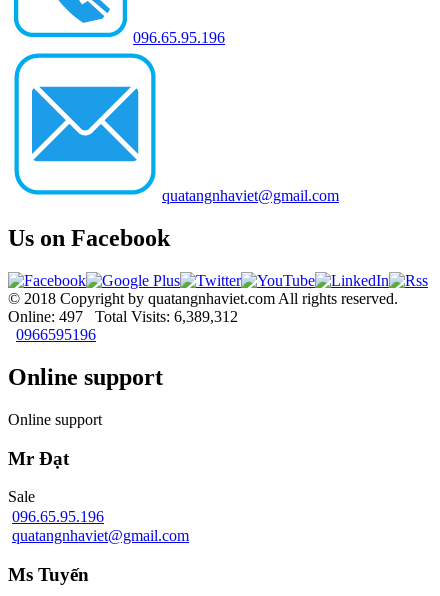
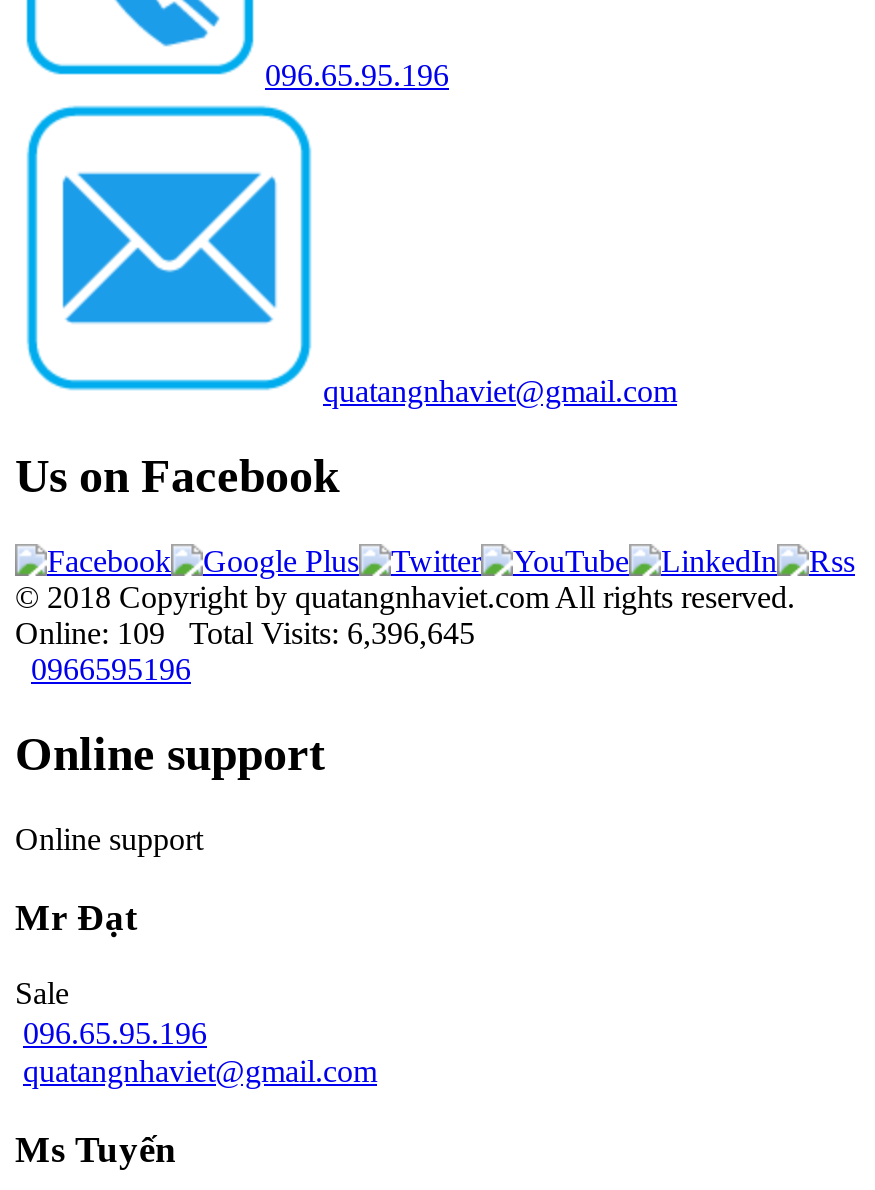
[8,308,238,325] Online: 497 Total Visits: 6,389,312 -> [15,616,475,650] Online: 109 Total Visits: 6,396,645

